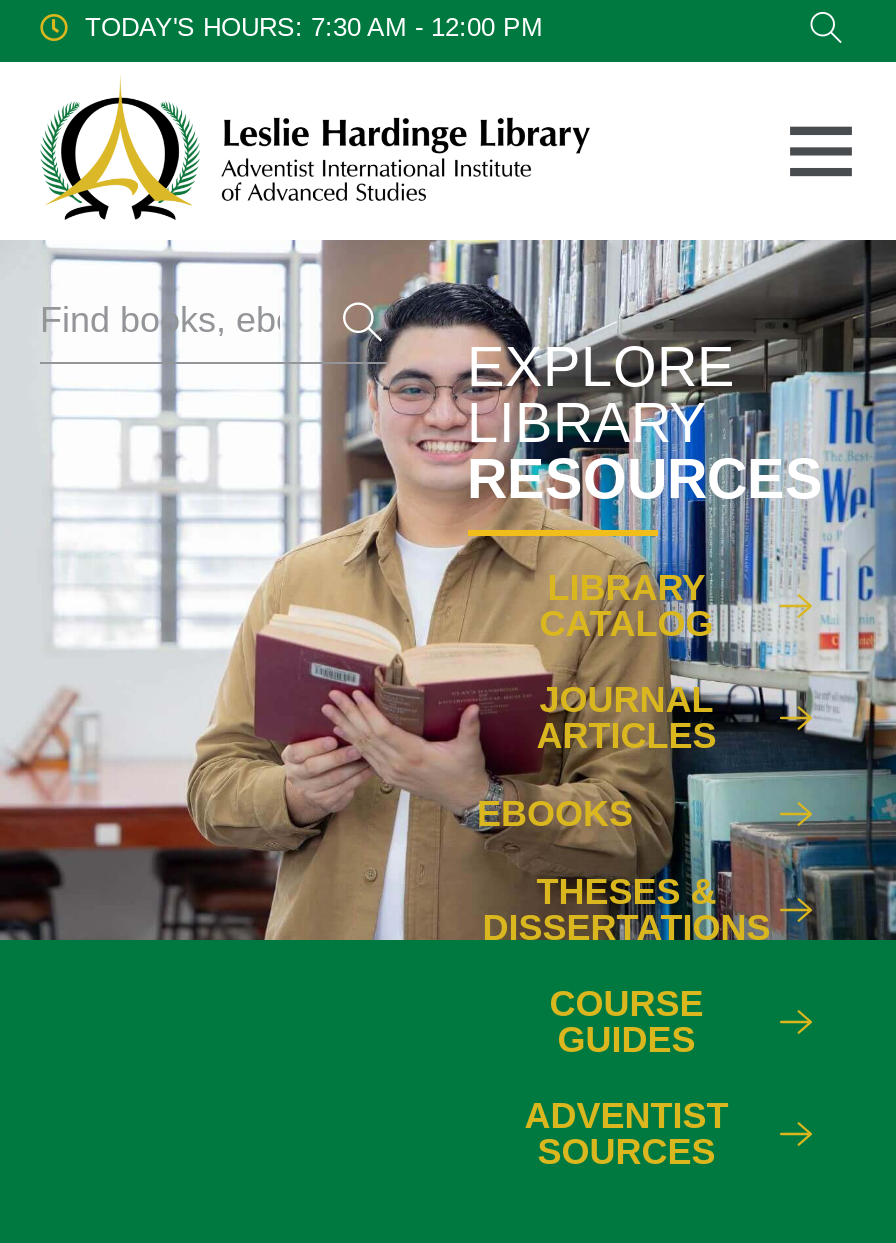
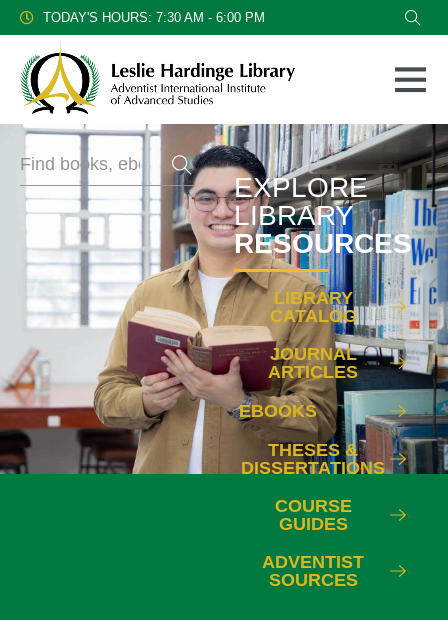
[85,12,543,42] TODAY'S HOURS: 7:30 AM - 12:00 PM -> [42,10,264,25] TODAY'S HOURS: 7:30 AM - 6:00 PM

